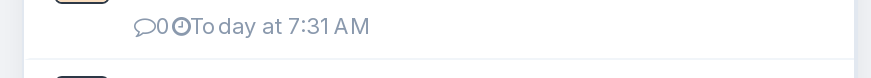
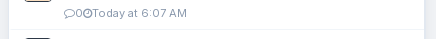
[156,12,370,40] 0 Today at 7:31 AM -> [75,6,187,20] 0 Today at 6:07 AM

